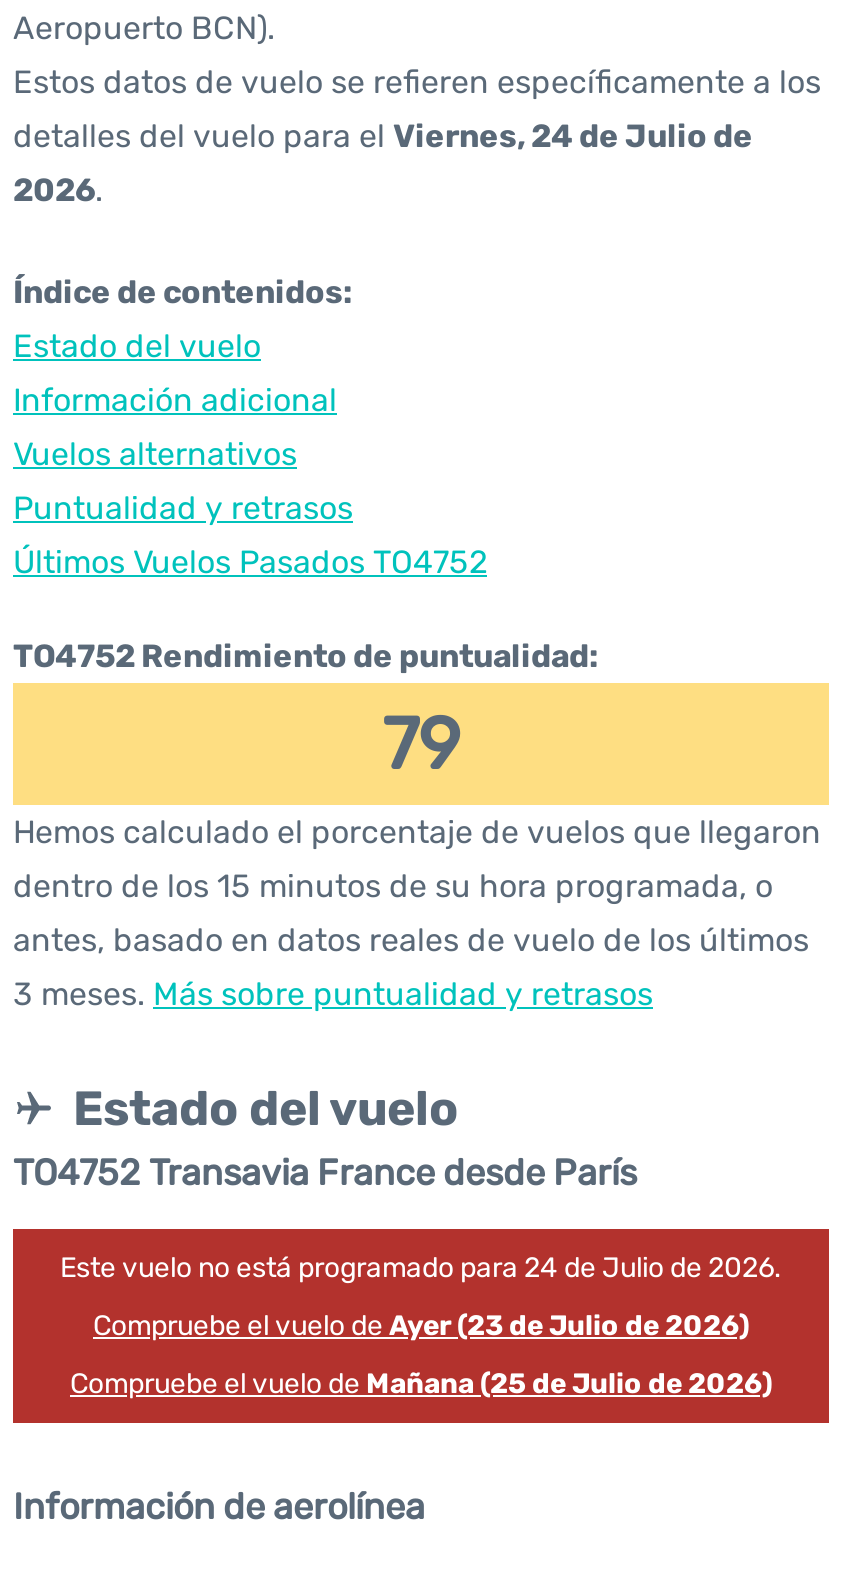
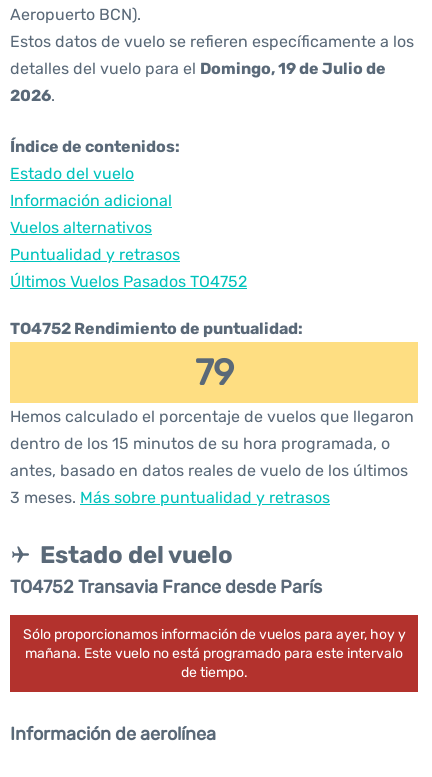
[13,117,753,155] detalles del vuelo para el Viernes, 24 de Julio de -> [10,59,386,78] detalles del vuelo para el Domingo, 19 de Julio de
[60,1251,782,1401] Este vuelo no está programado para 24 de Julio de 2026. | Compruebe el vuelo de Ayer (23 de Julio de 2026) | Compruebe el vuelo de Mañana (25 de Julio de 2026) -> [22,626,405,681] Sólo proporcionamos información de vuelos para ayer, hoy y | mañana. Este vuelo no está programado para este intervalo | de tiempo.

